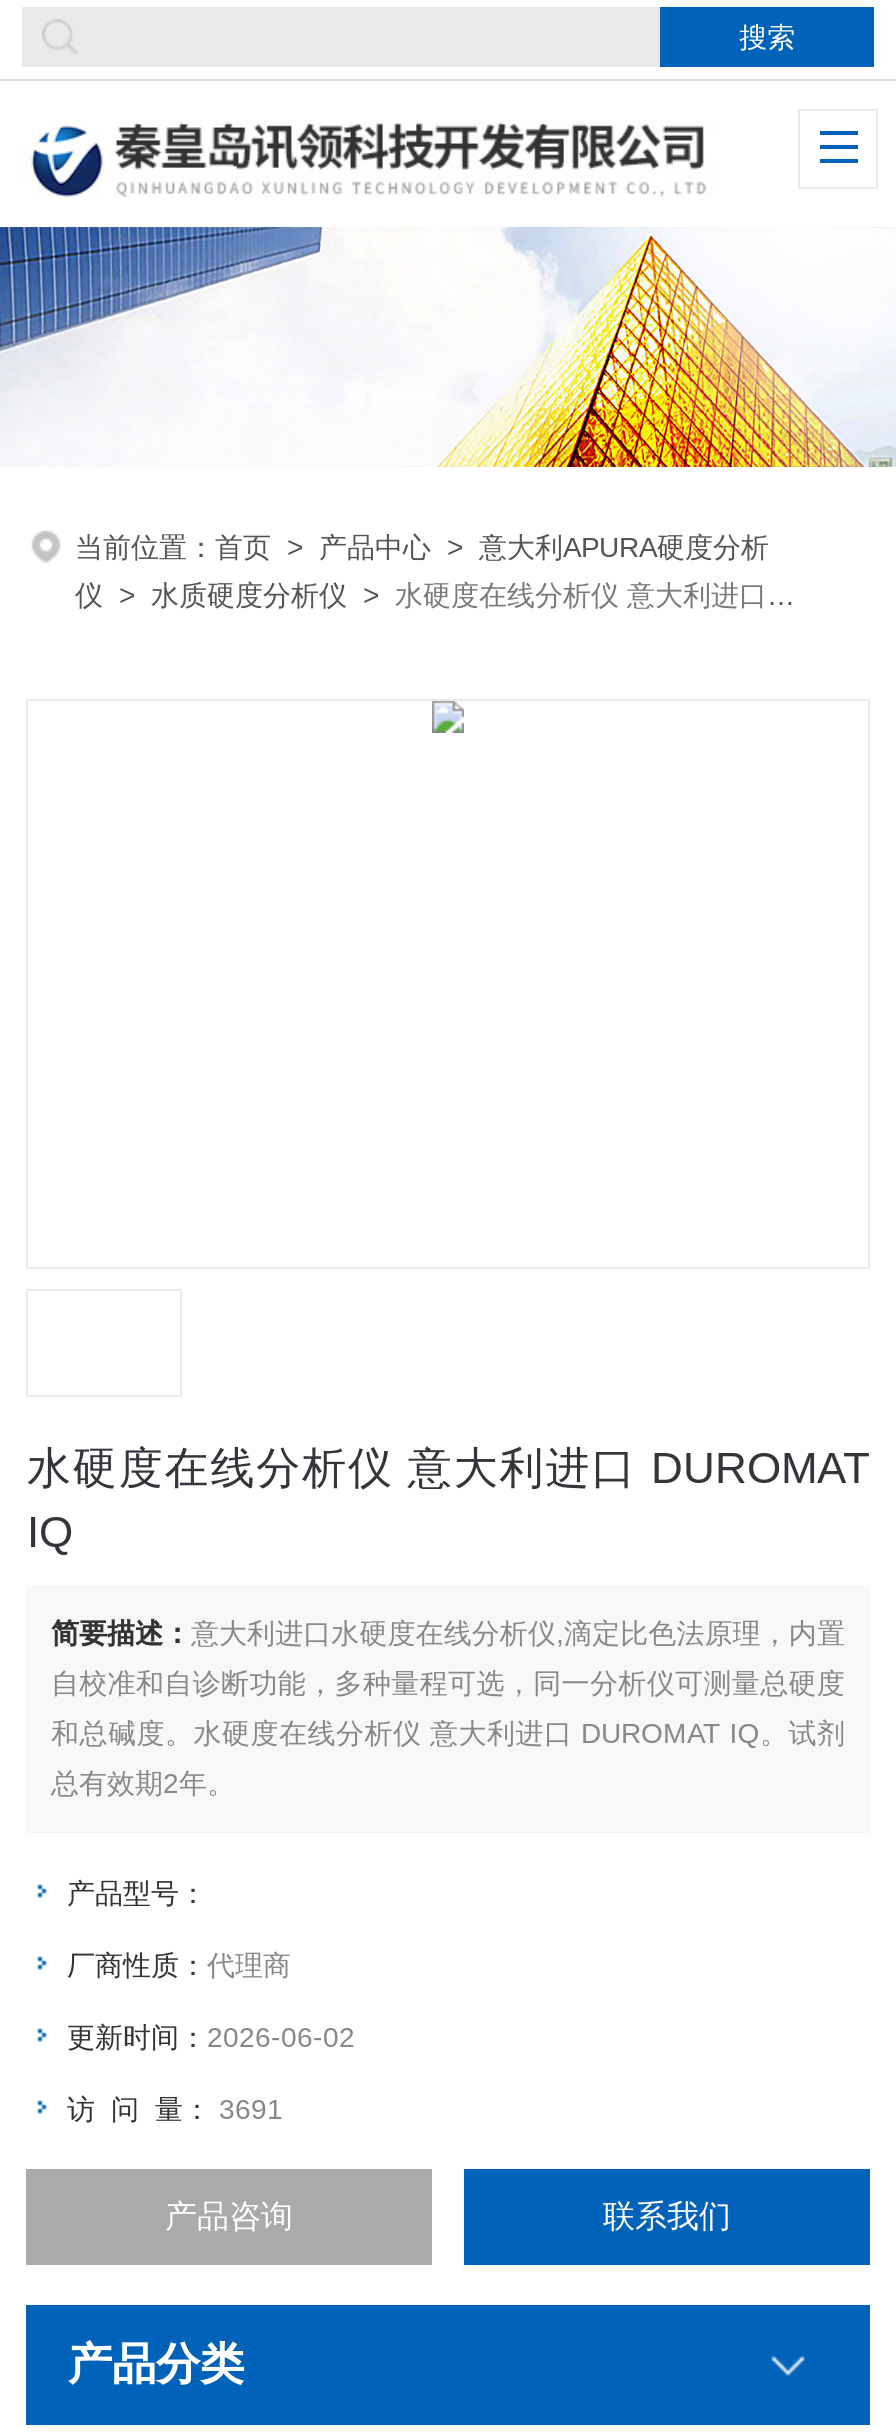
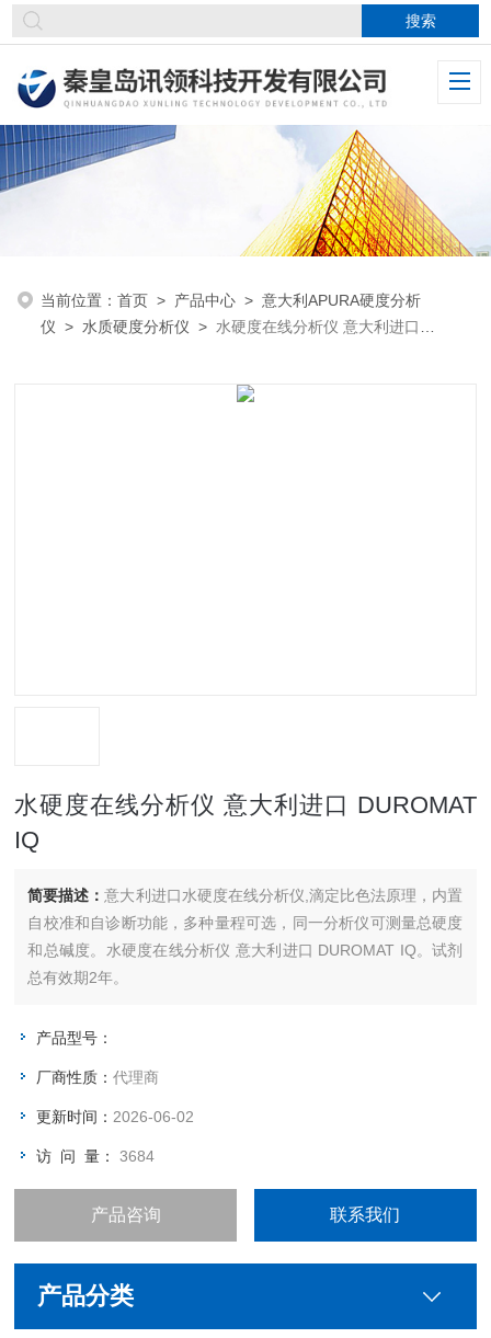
[67,2093,283,2125] 访 问 量：3691 -> [37,1147,155,1165] 访 问 量：3684

